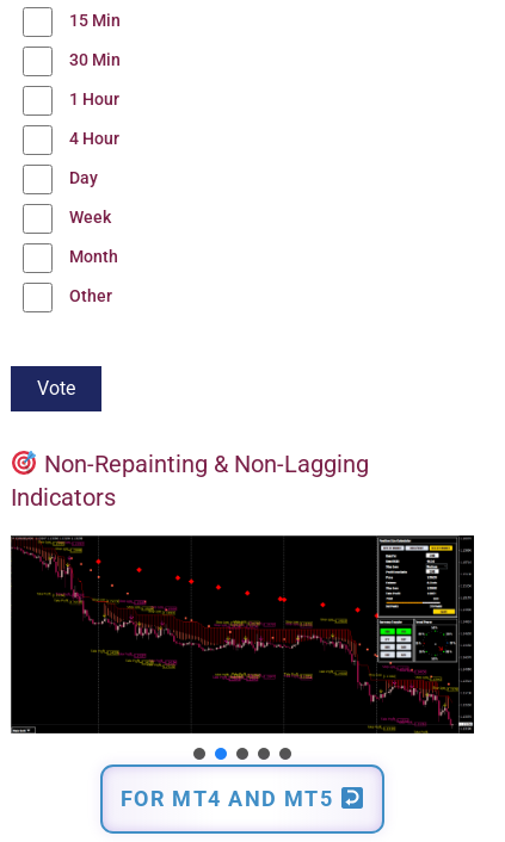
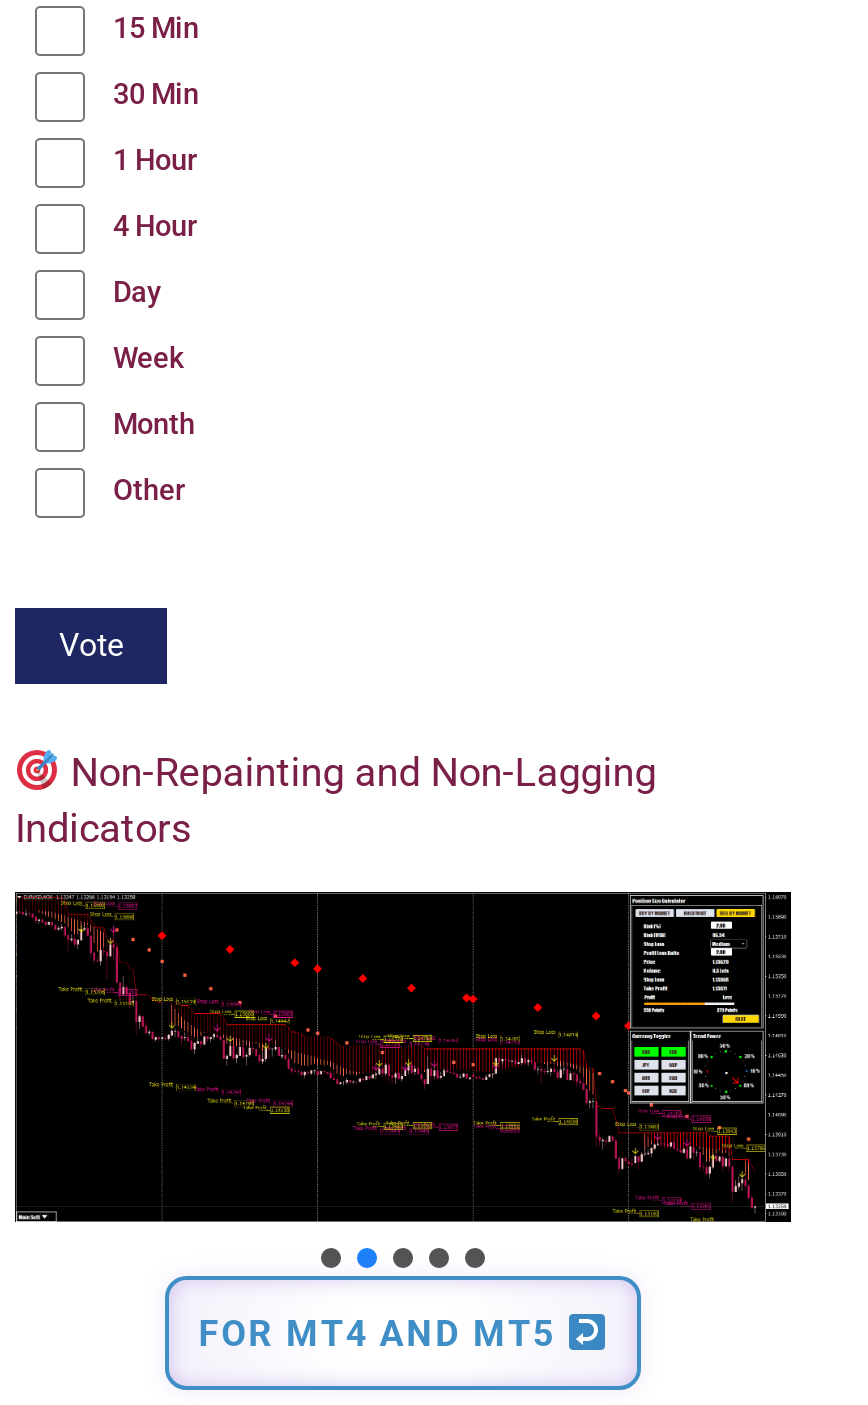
[38,449,369,478] Non-Repainting & Non-Lagging -> [61,748,657,796] Non-Repainting and Non-Lagging

